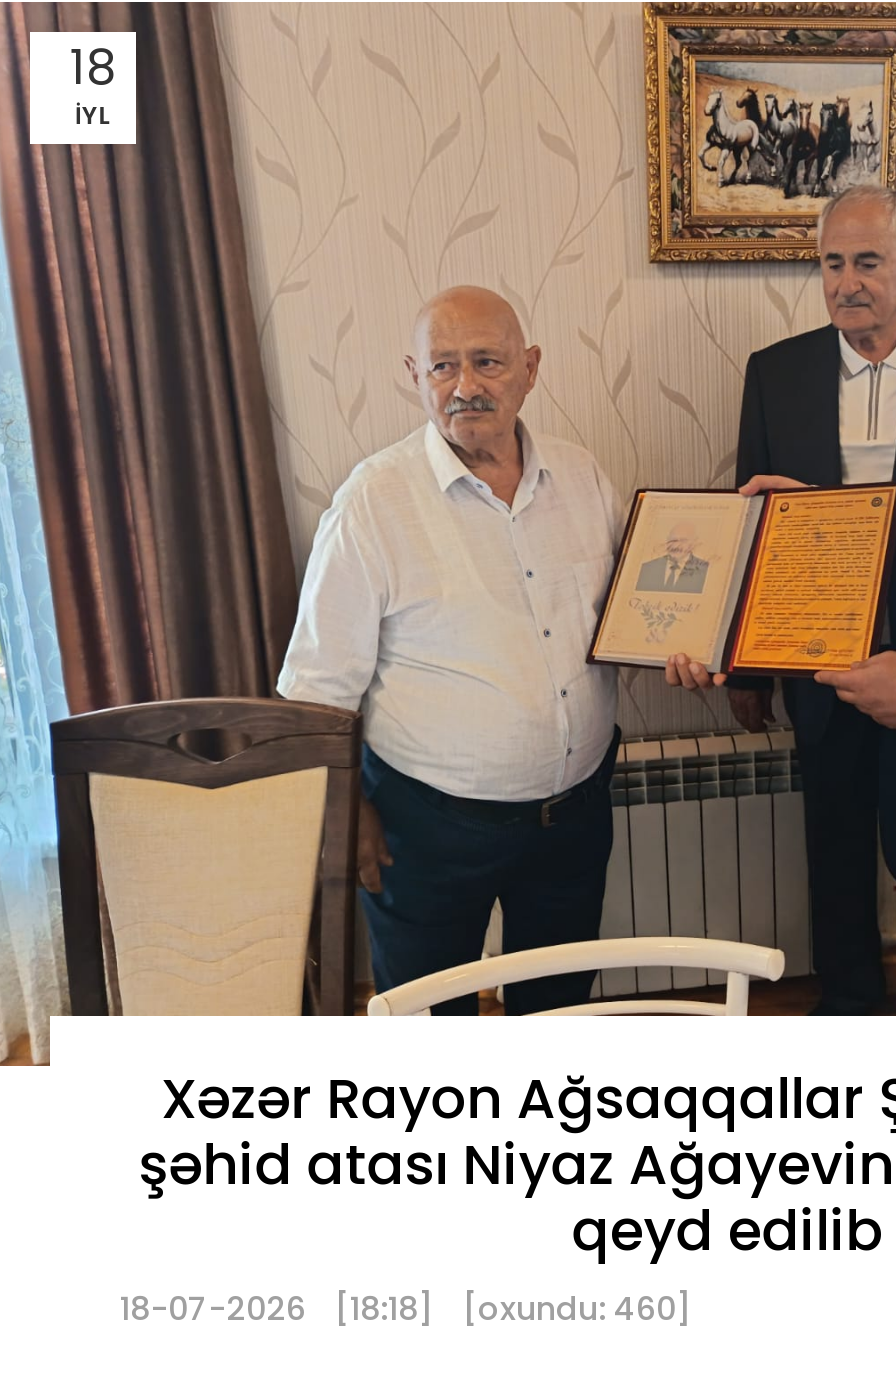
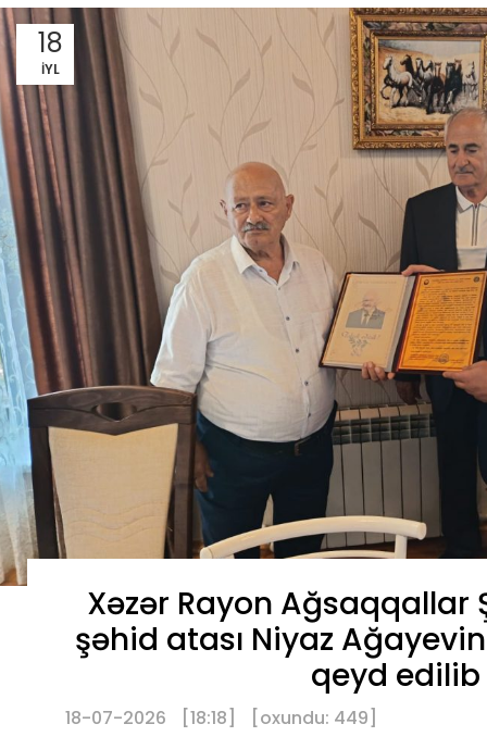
[120,1286,692,1332] 18-07-2026 [18:18] [oxundu: 460] -> [65,705,377,730] 18-07-2026 [18:18] [oxundu: 449]

